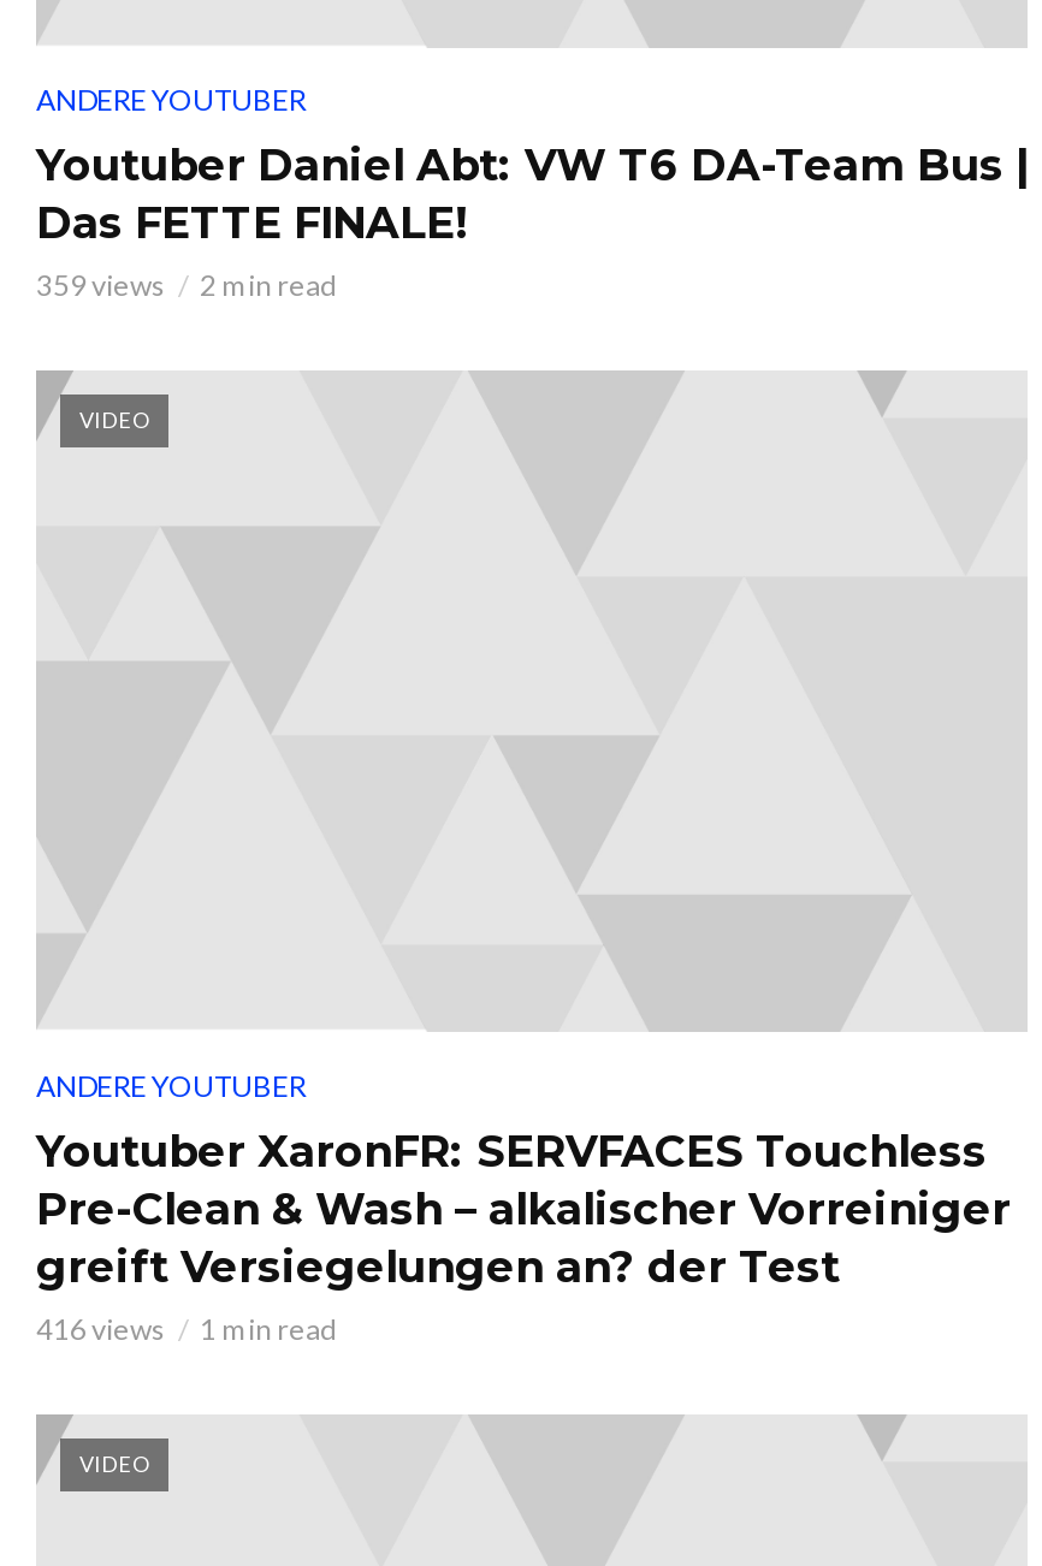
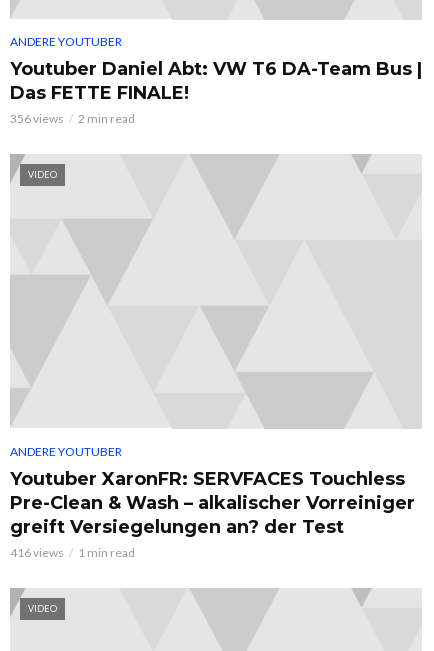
[36,268,337,304] 359 views 2 min read -> [10,111,135,126] 356 views 2 min read

